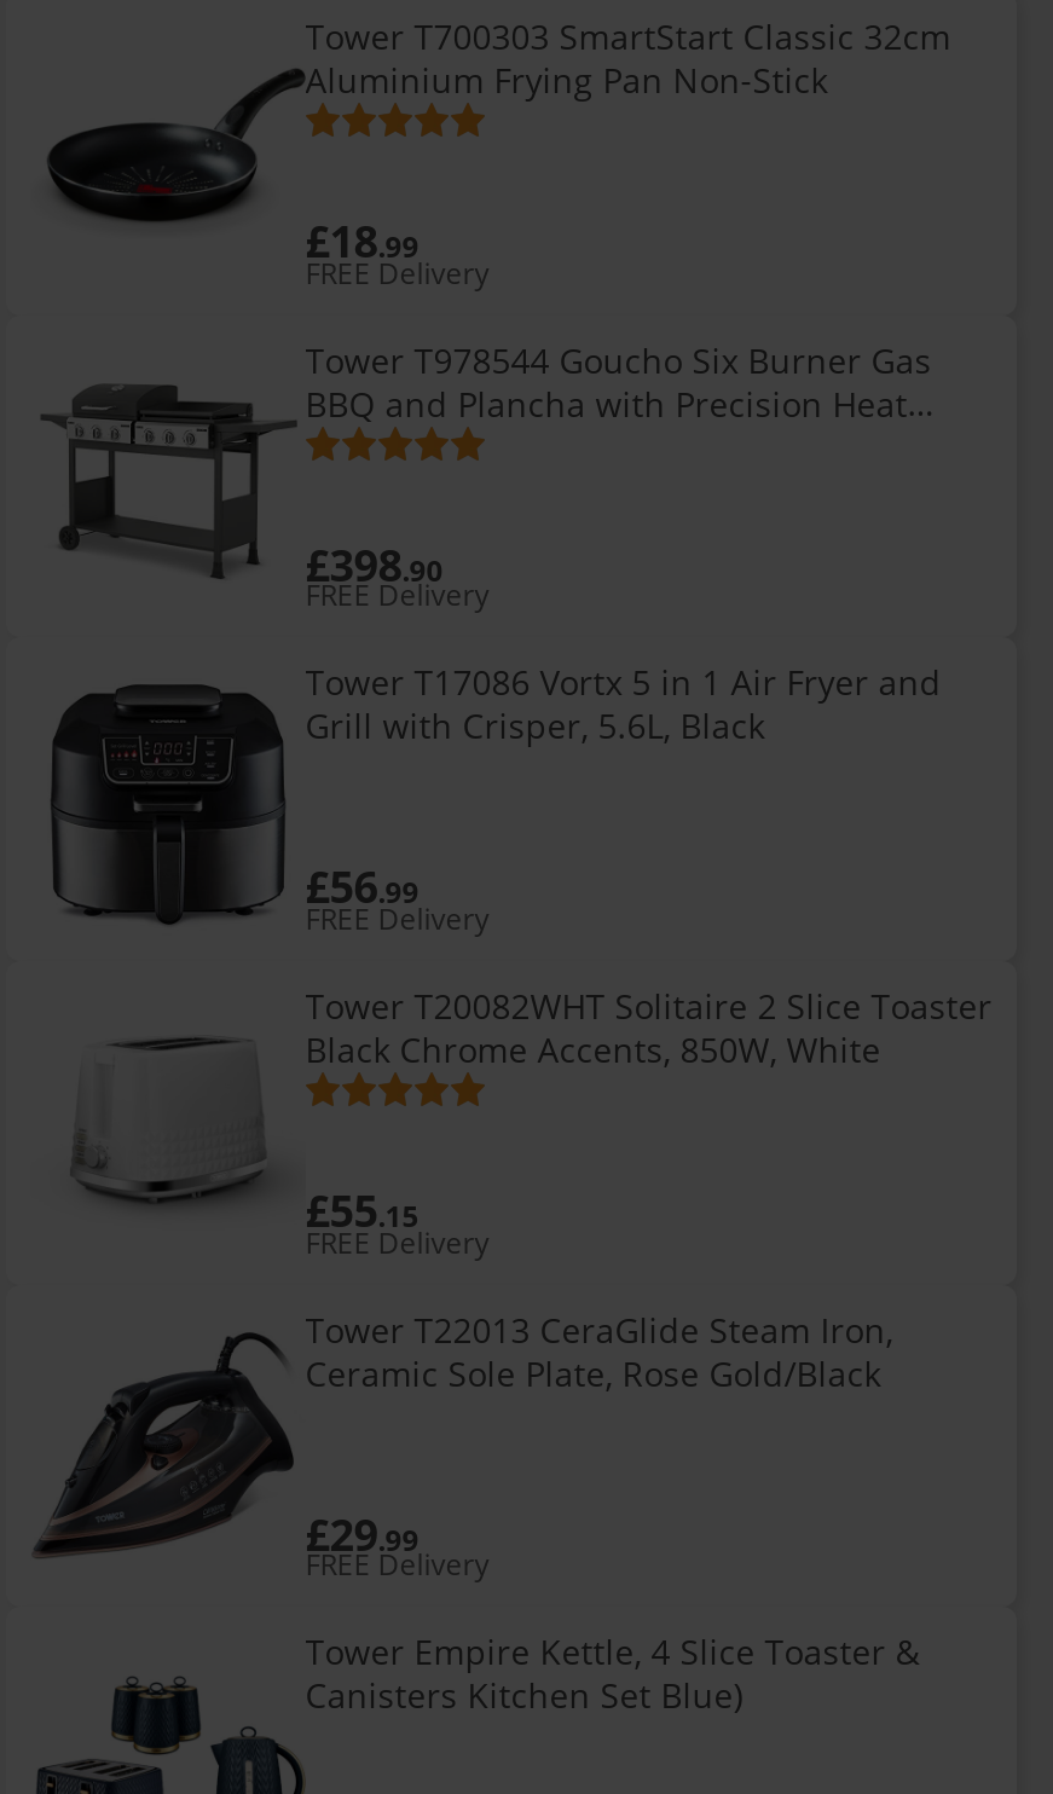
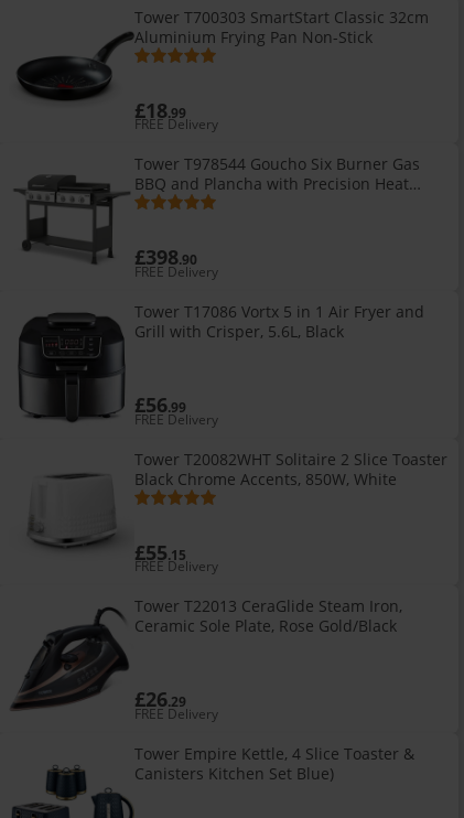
[305,1505,419,1563] £29.99 -> [134,686,186,712] £26.29

